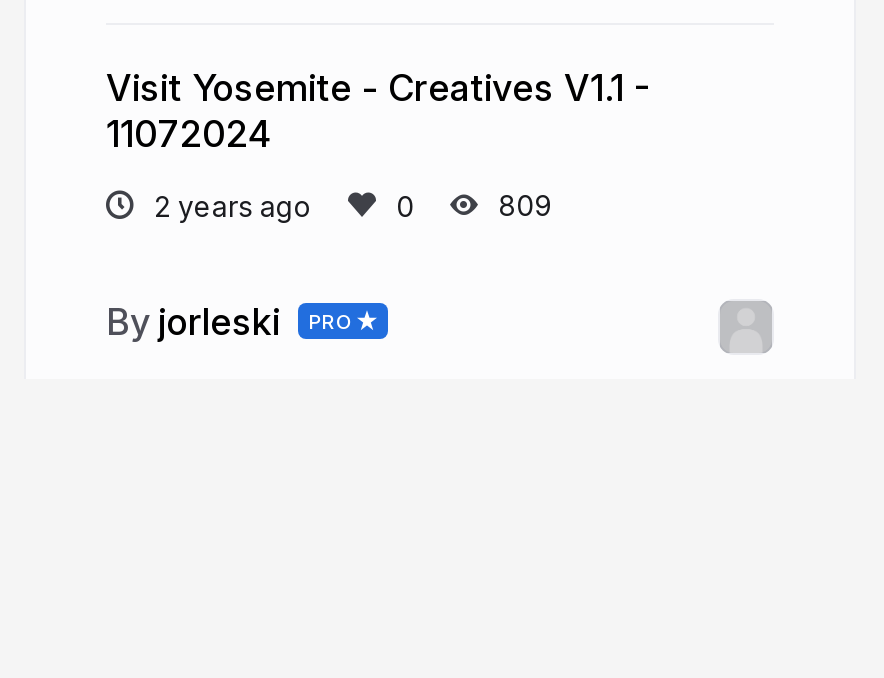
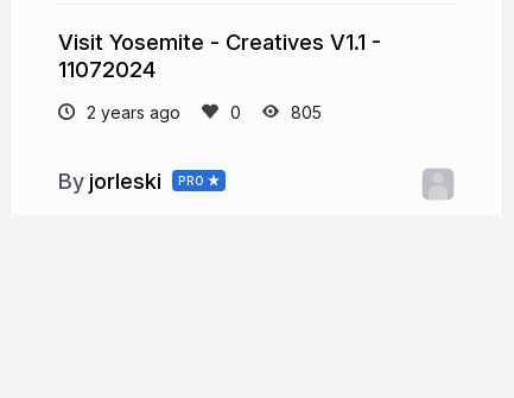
[498,188,552,222] 809 -> [291,102,322,122] 805

